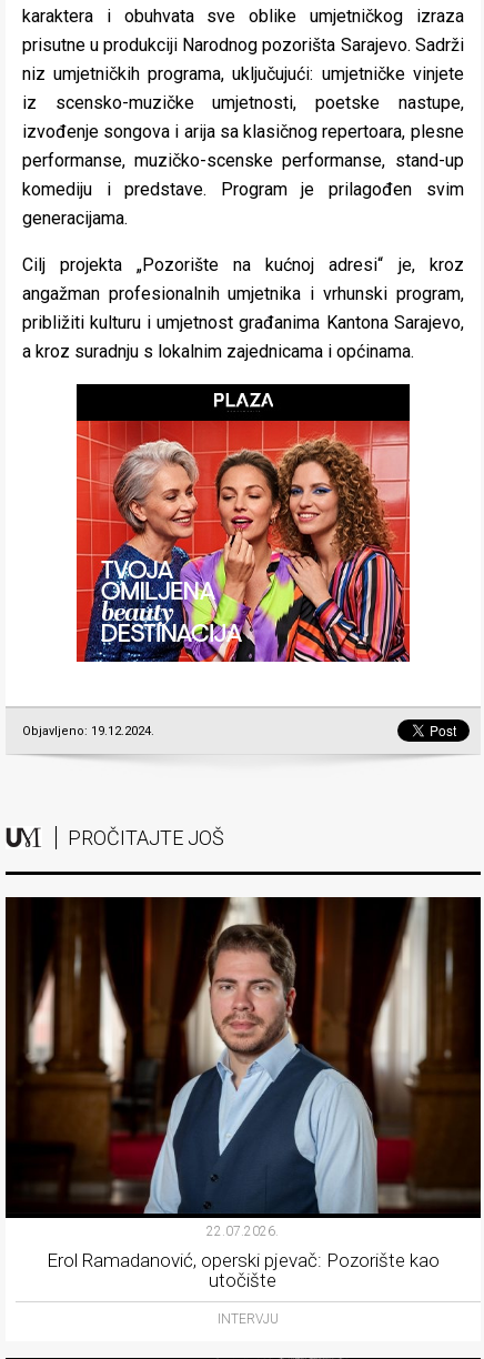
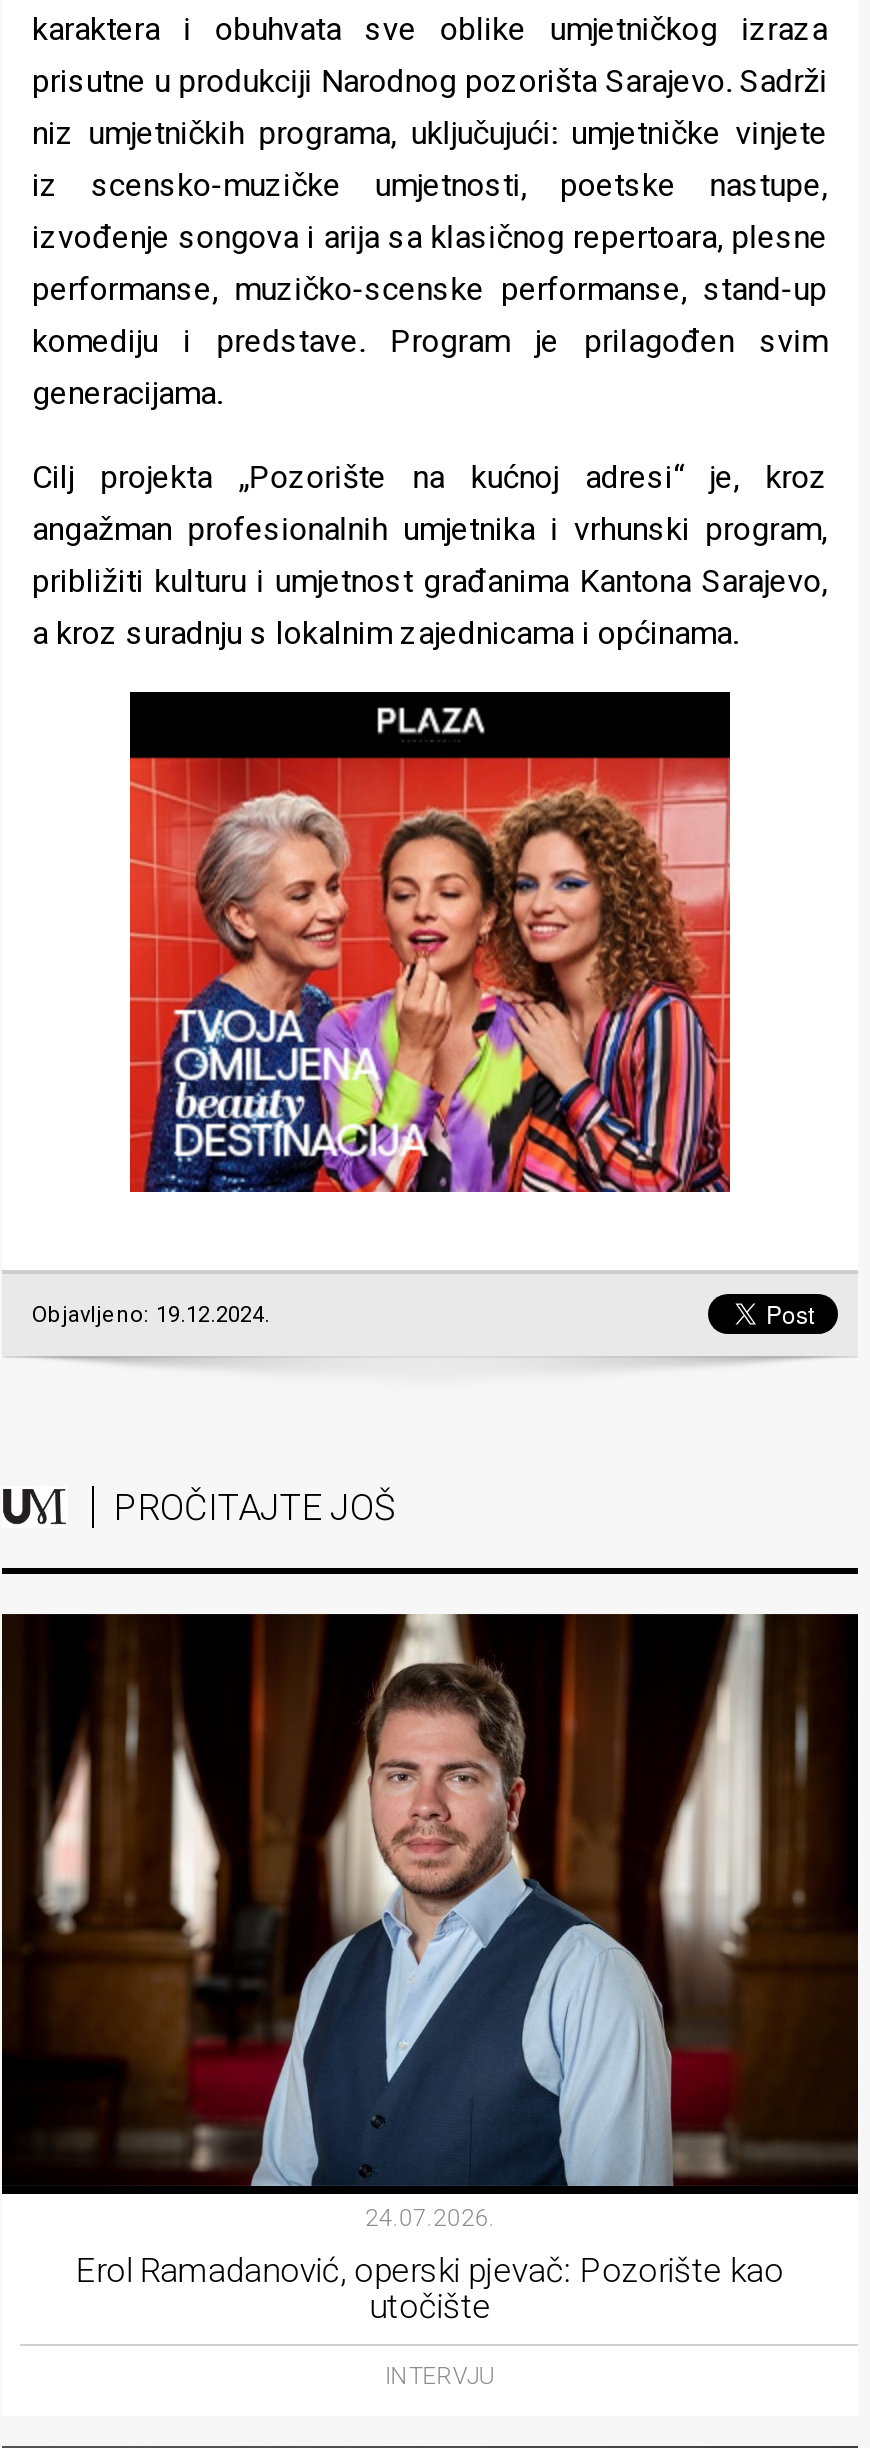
[207,1223,279,1239] 22.07.2026. -> [365,2203,495,2231] 24.07.2026.

